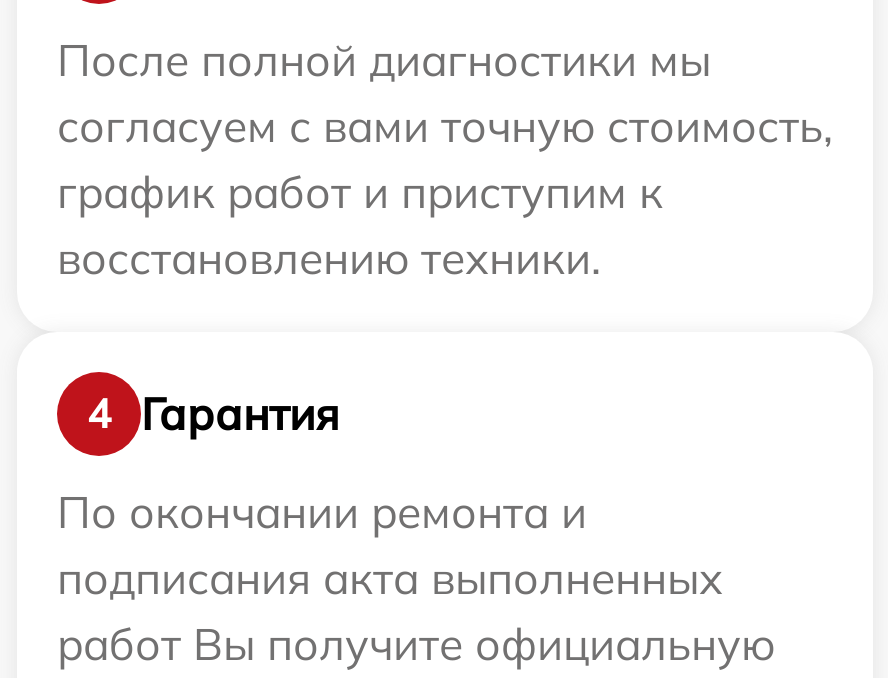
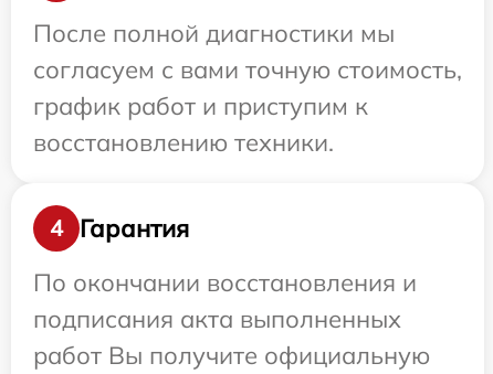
[57,484,587,540] По окончании ремонта и -> [33,267,417,298] По окончании восстановления и

